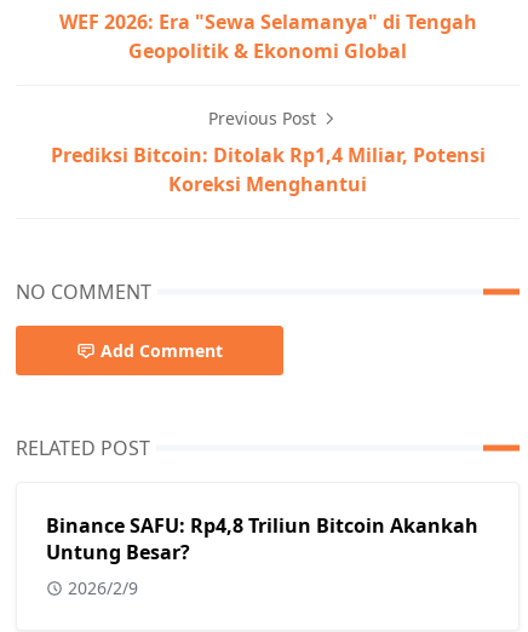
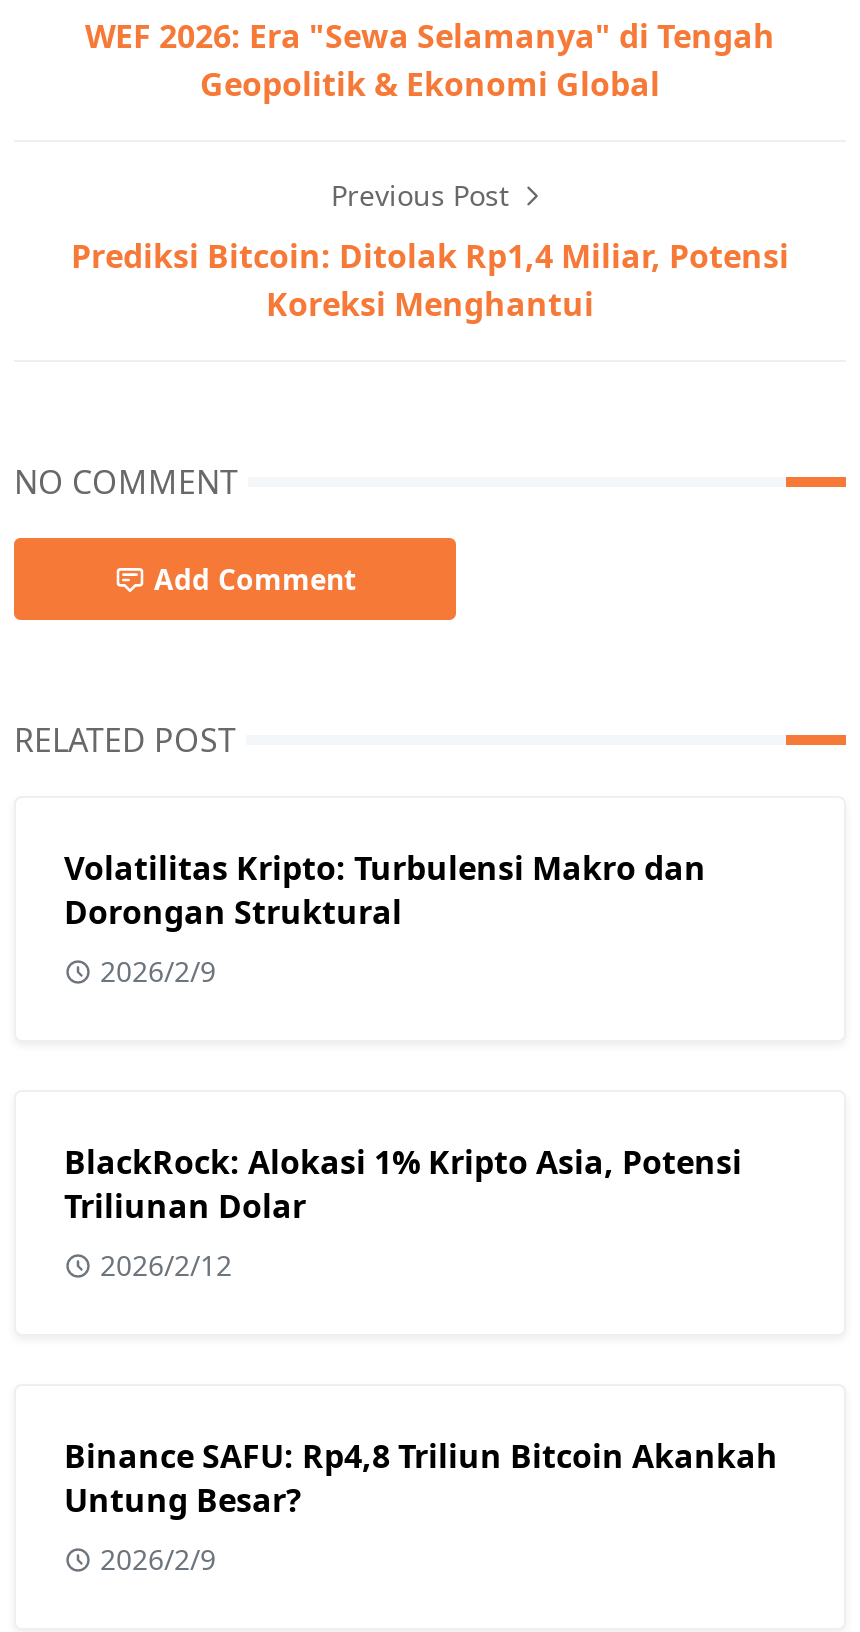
none -> [64,846,706,990] Volatilitas Kripto: Turbulensi Makro dan | Dorongan Struktural | 2026/2/9
none -> [64,1140,742,1284] BlackRock: Alokasi 1% Kripto Asia, Potensi | Triliunan Dolar | 2026/2/12

